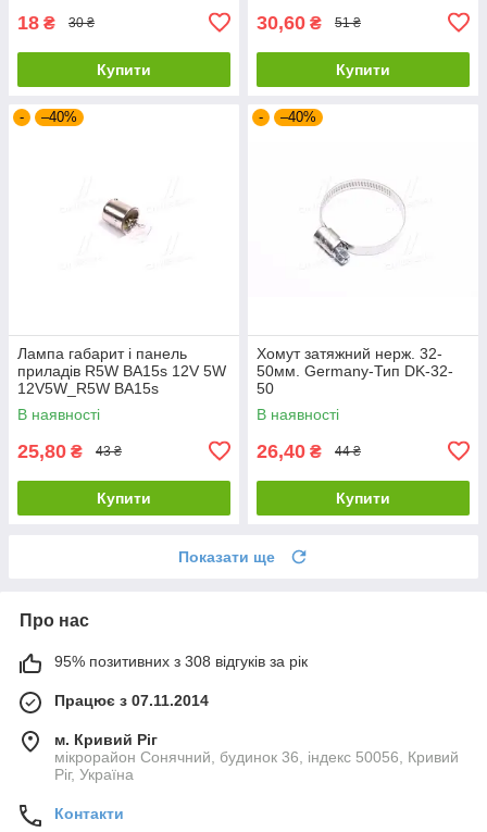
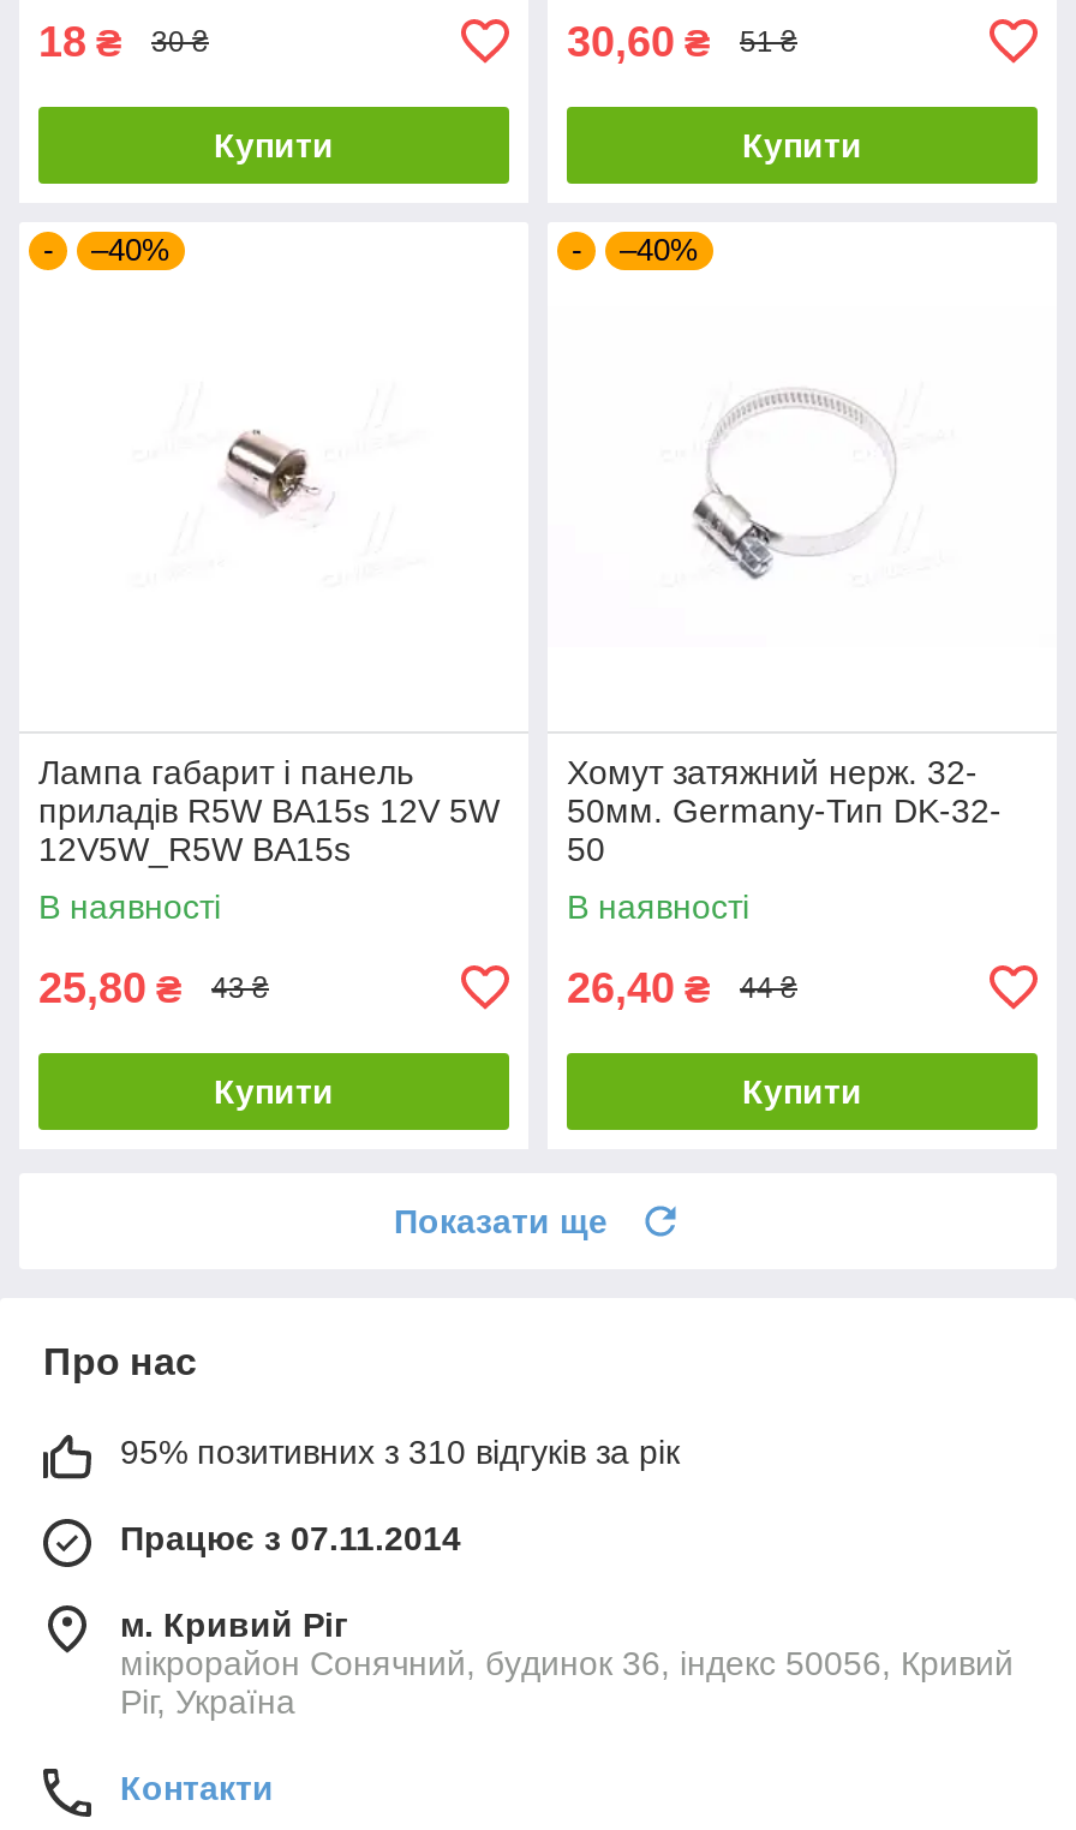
[54,652,308,670] 95% позитивних з 308 відгуків за рік -> [120,1432,680,1470] 95% позитивних з 310 відгуків за рік

